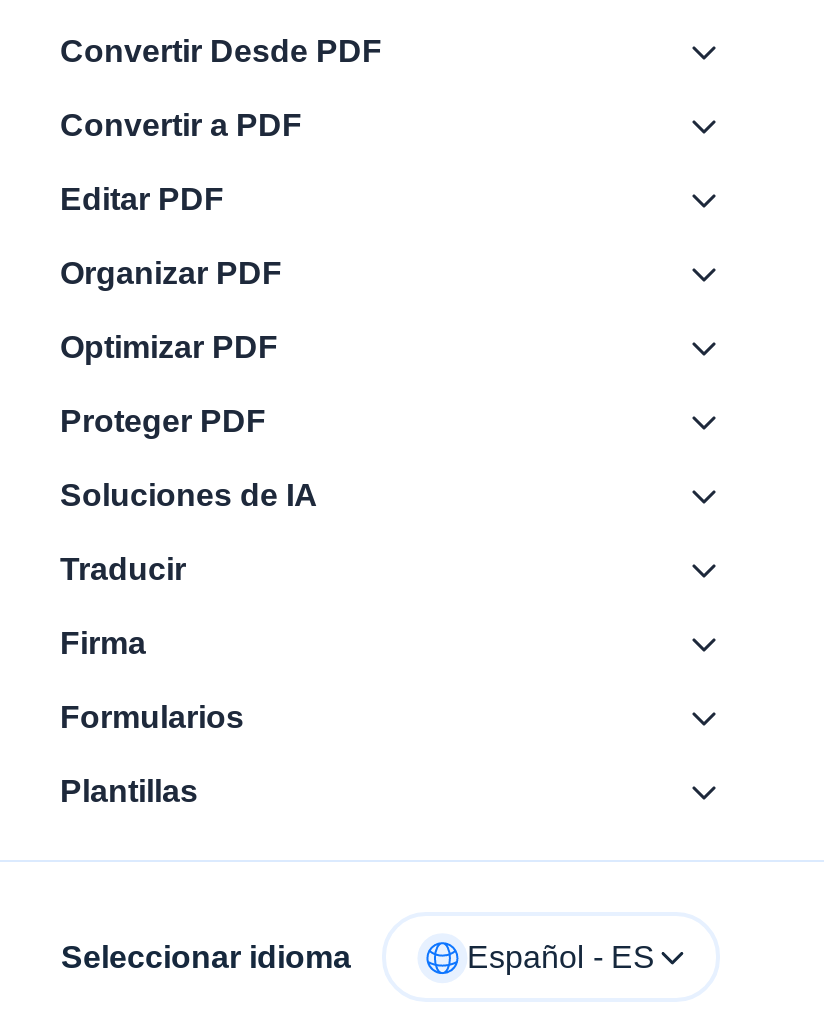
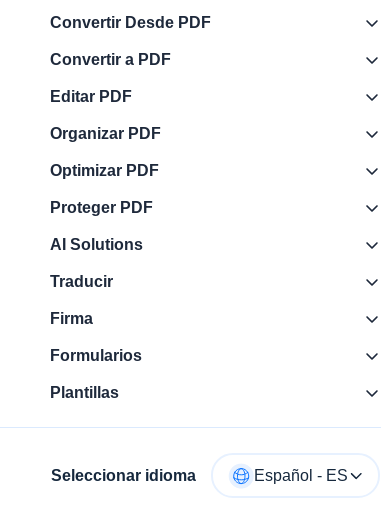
[60,478,318,512] Soluciones de IA -> [50,236,143,253] AI Solutions

